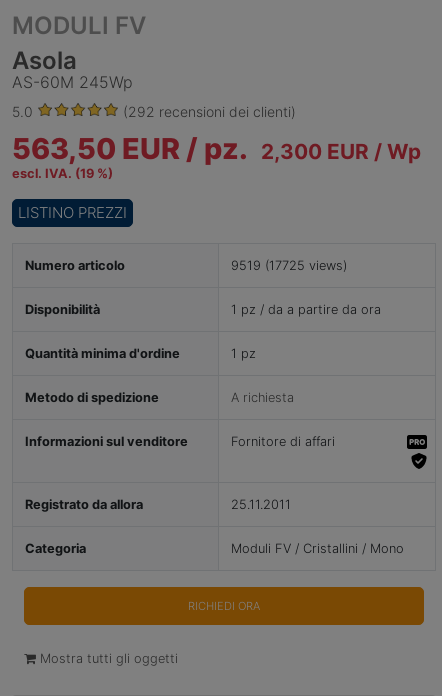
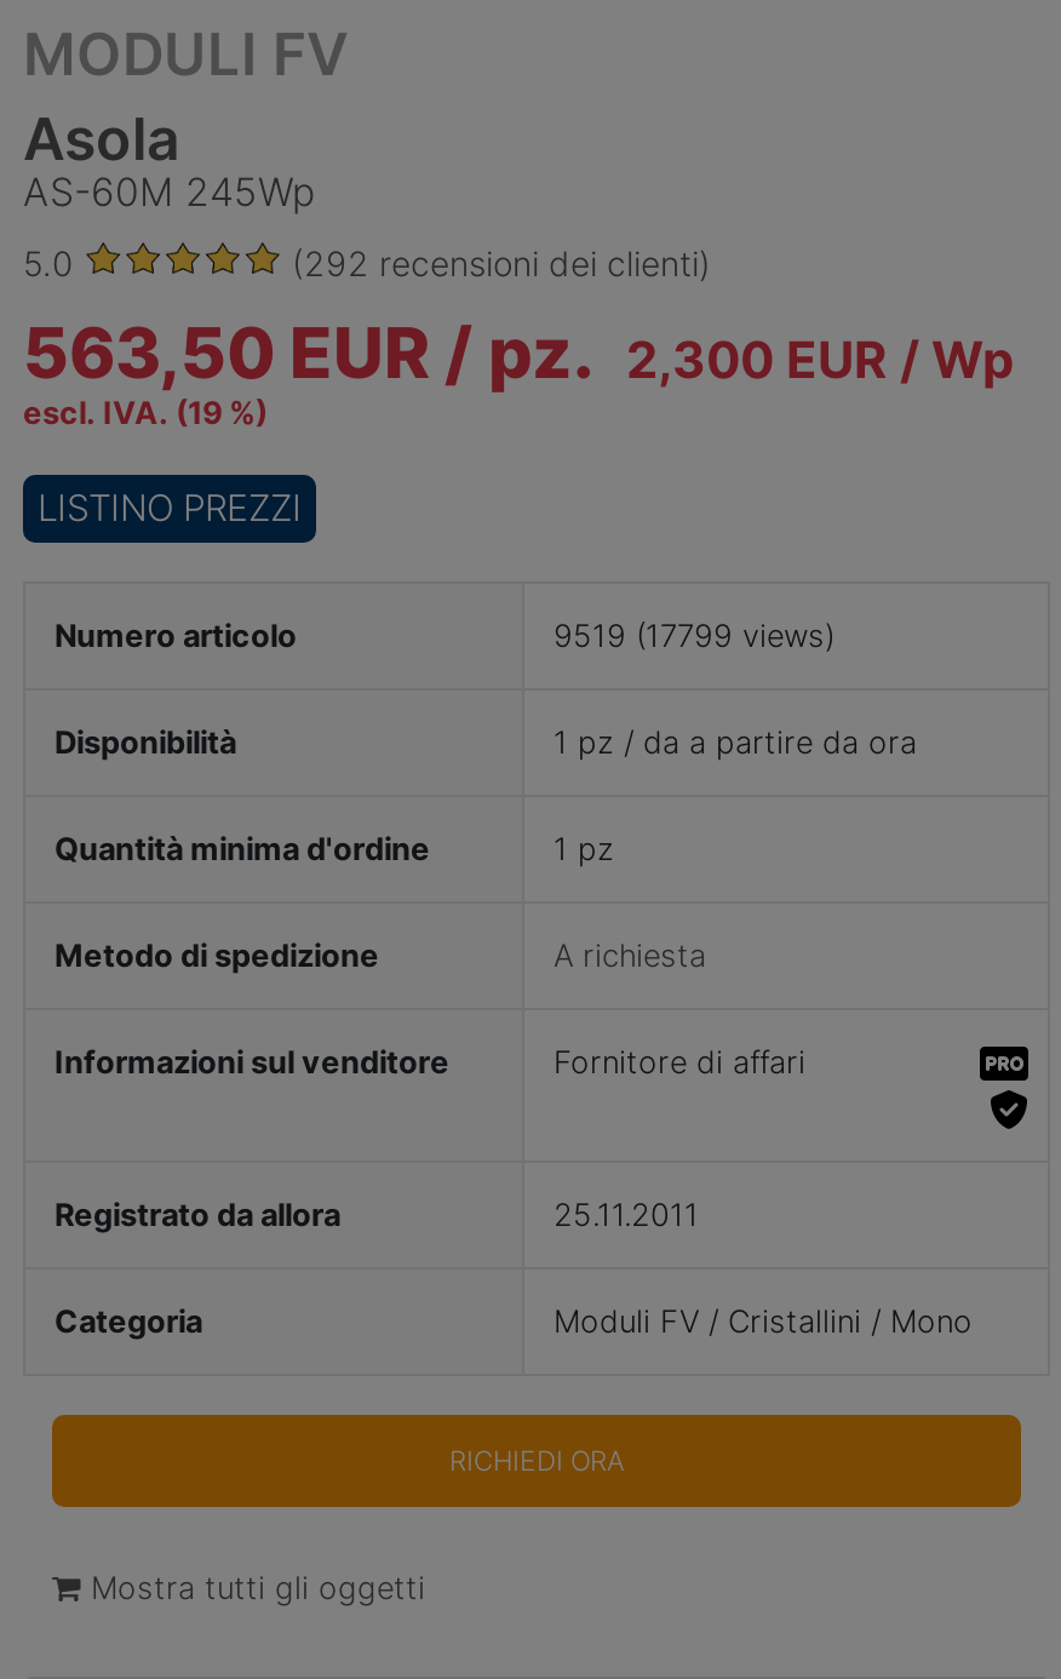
[231,258,347,273] 9519 (17725 views) -> [554,619,835,655] 9519 (17799 views)

